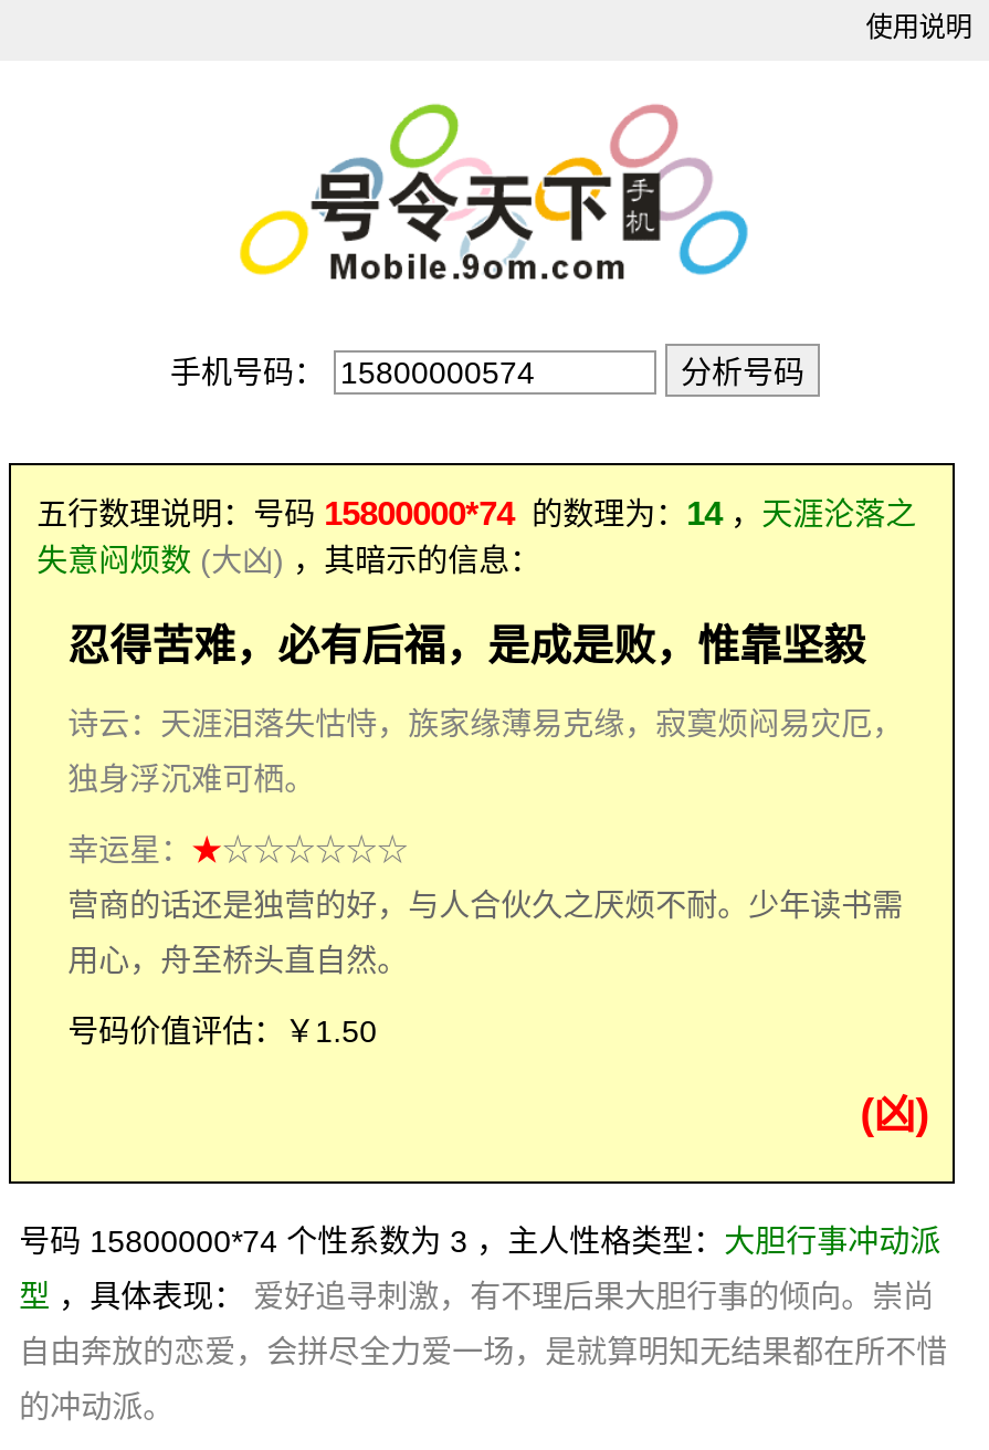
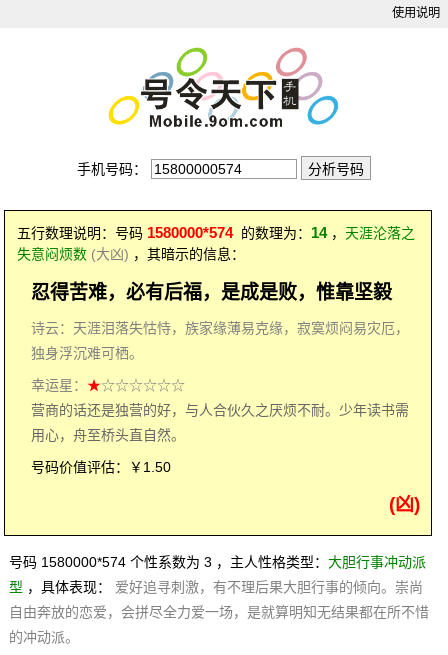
[37,494,917,531] 五行数理说明：号码15800000*74的数理为：14，天涯沦落之 -> [17,224,415,241] 五行数理说明：号码1580000*574的数理为：14，天涯沦落之
[19,1224,941,1259] 号码 15800000*74 个性系数为 3 ，主人性格类型：大胆行事冲动派 -> [9,554,426,570] 号码 1580000*574 个性系数为 3 ，主人性格类型：大胆行事冲动派

